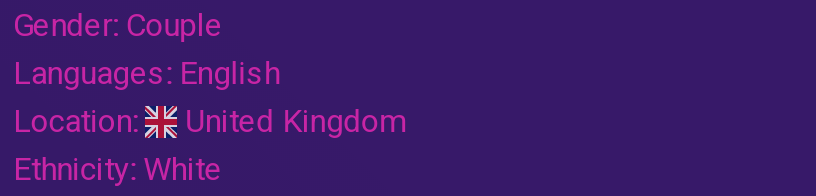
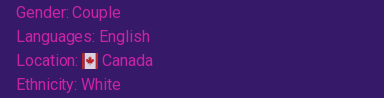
[177,103,405,141] United Kingdom -> [98,51,153,70] Canada

